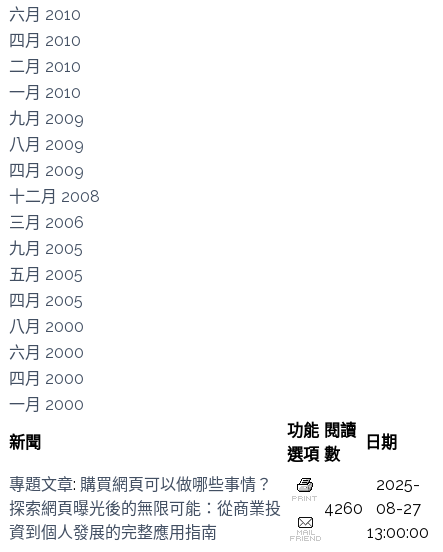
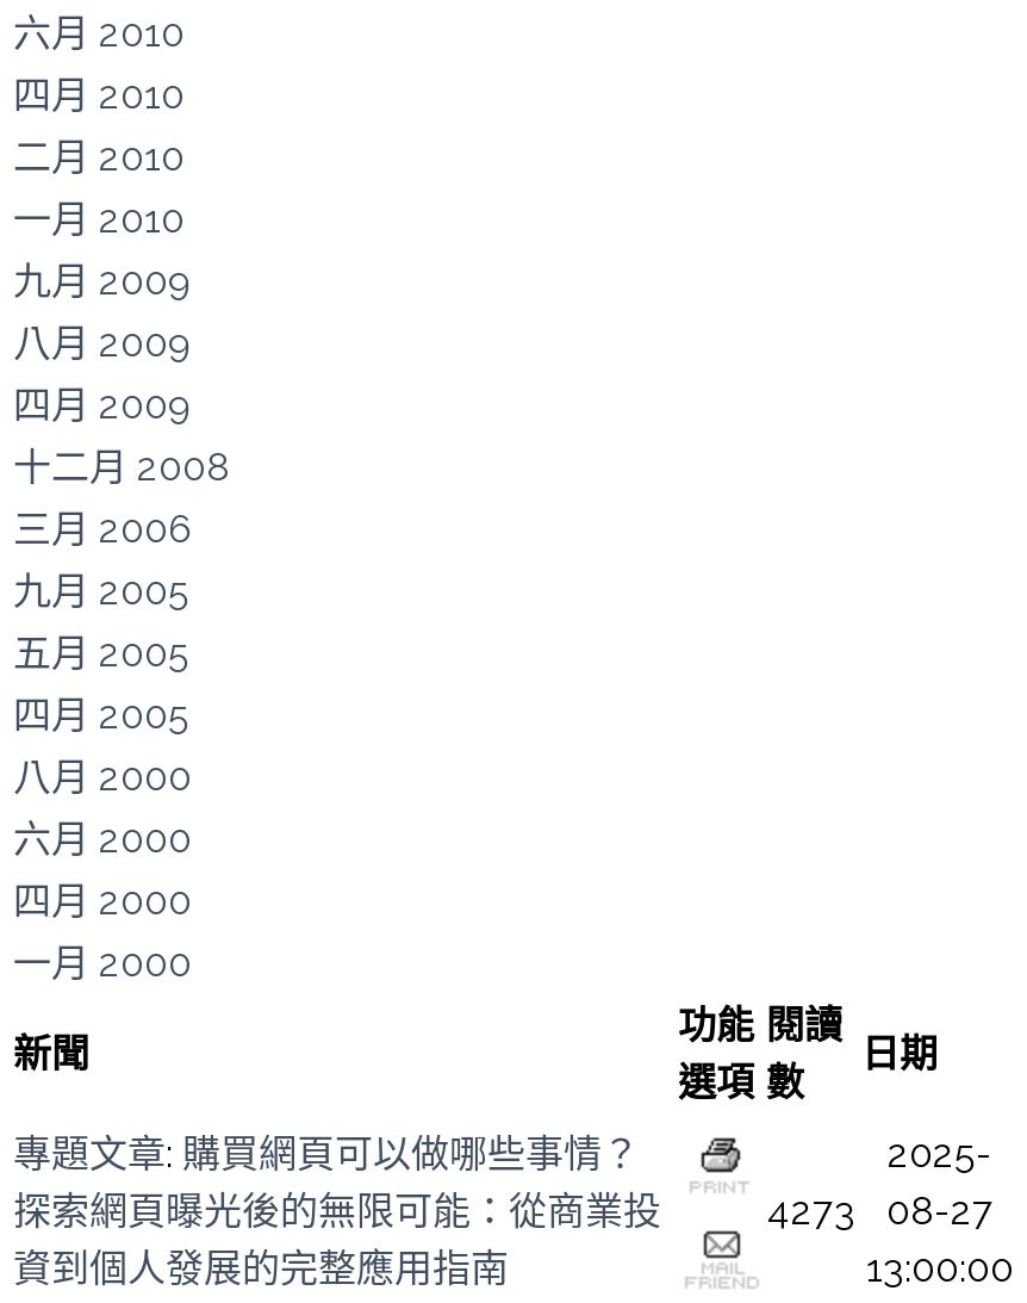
[324,499,420,518] 4260 08-27 -> [767,1189,994,1234] 4273 08-27

